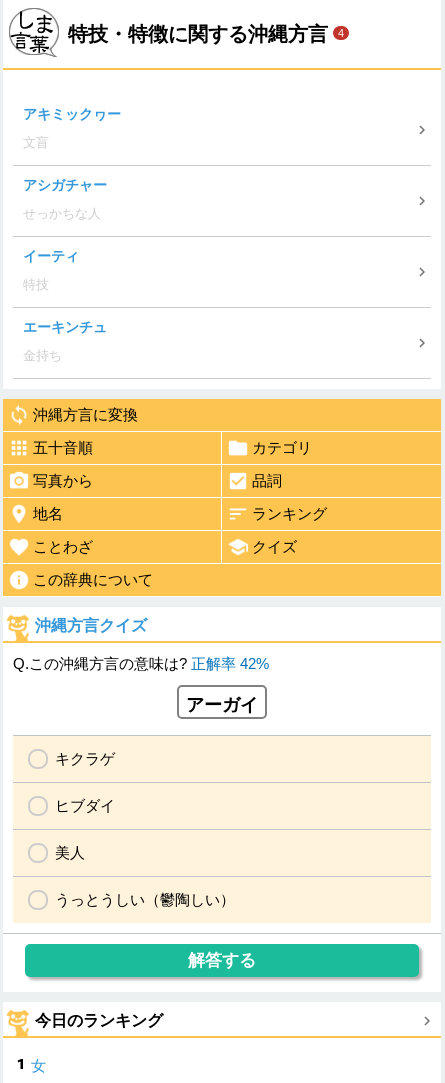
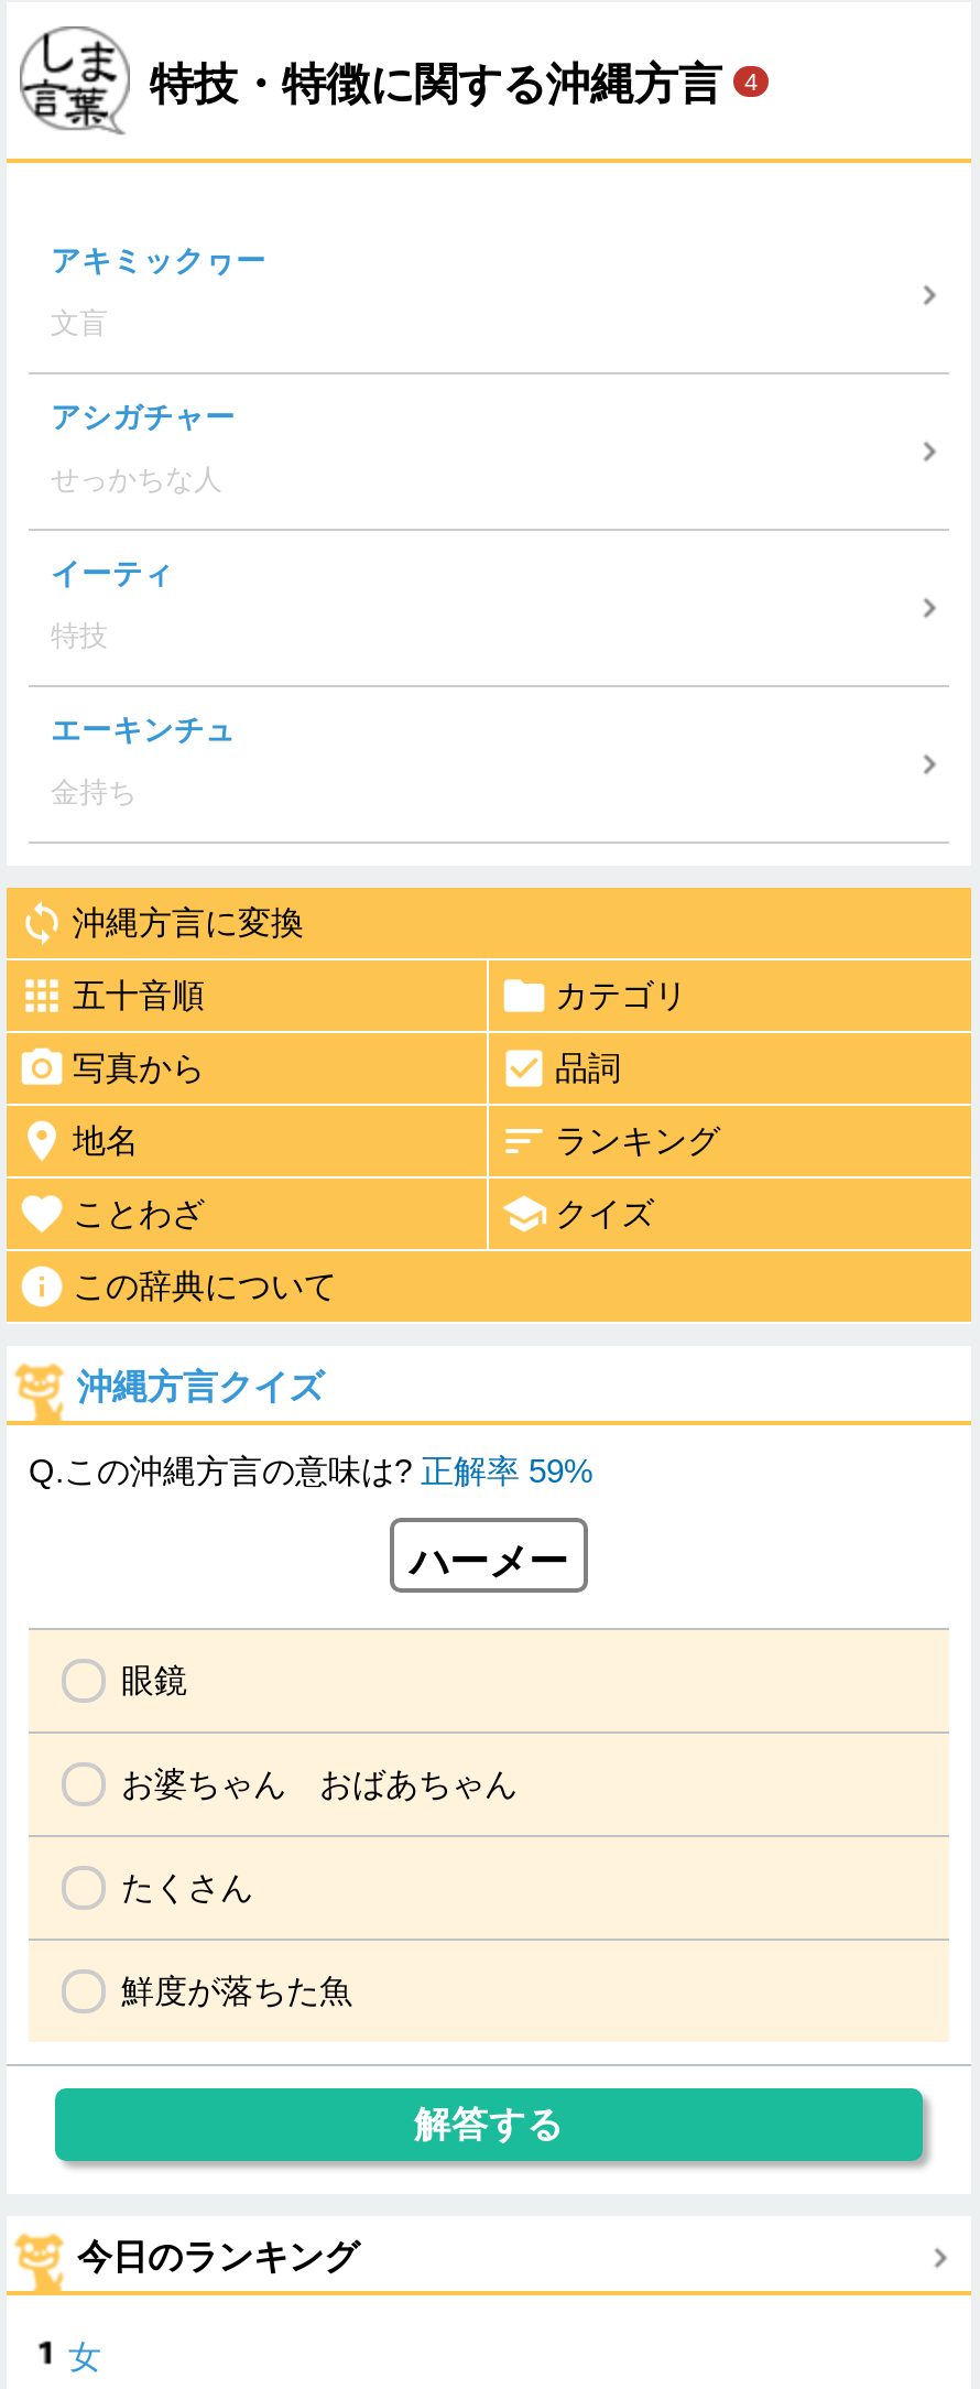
[13,655,269,672] Q.この沖縄方言の意味は?正解率 42% -> [29,1452,592,1489] Q.この沖縄方言の意味は?正解率 59%
[186,694,258,715] アーガイ -> [410,1538,568,1584] ハーメー
[55,750,115,767] キクラゲ -> [121,1661,187,1698] 眼鏡
[55,797,115,814] ヒブダイ -> [121,1764,518,1802] お婆ちゃん おばあちゃん
[55,844,85,861] 美人 -> [121,1868,253,1905] たくさん
[55,891,235,908] うっとうしい（鬱陶しい） -> [121,1972,352,2009] 鮮度が落ちた魚

